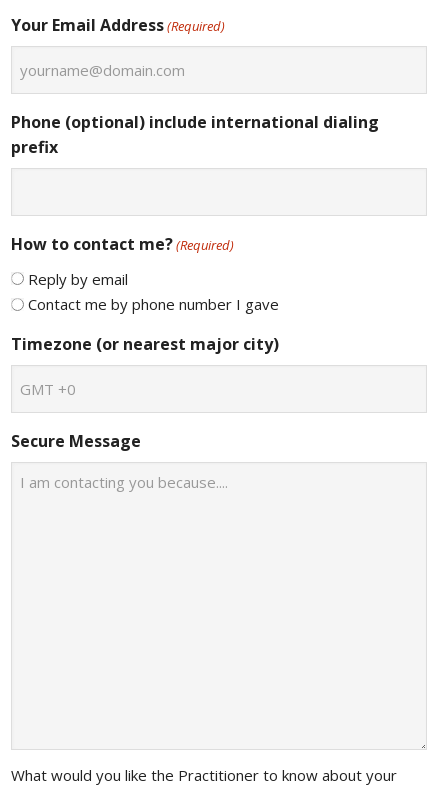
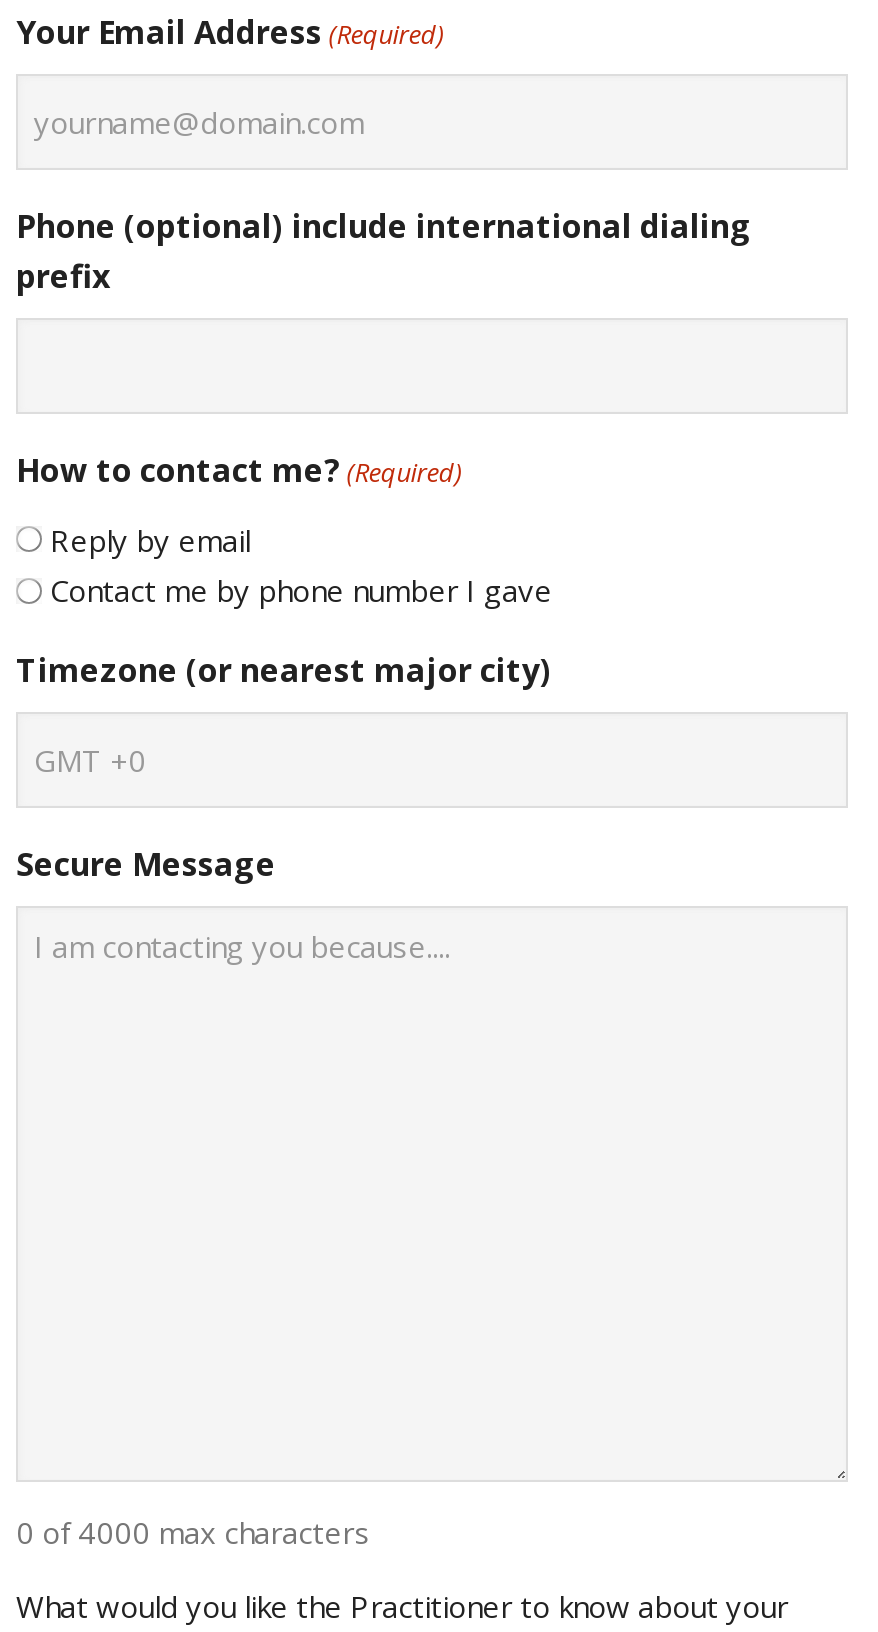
none -> [16,1513,370,1553] 0 of 4000 max characters

